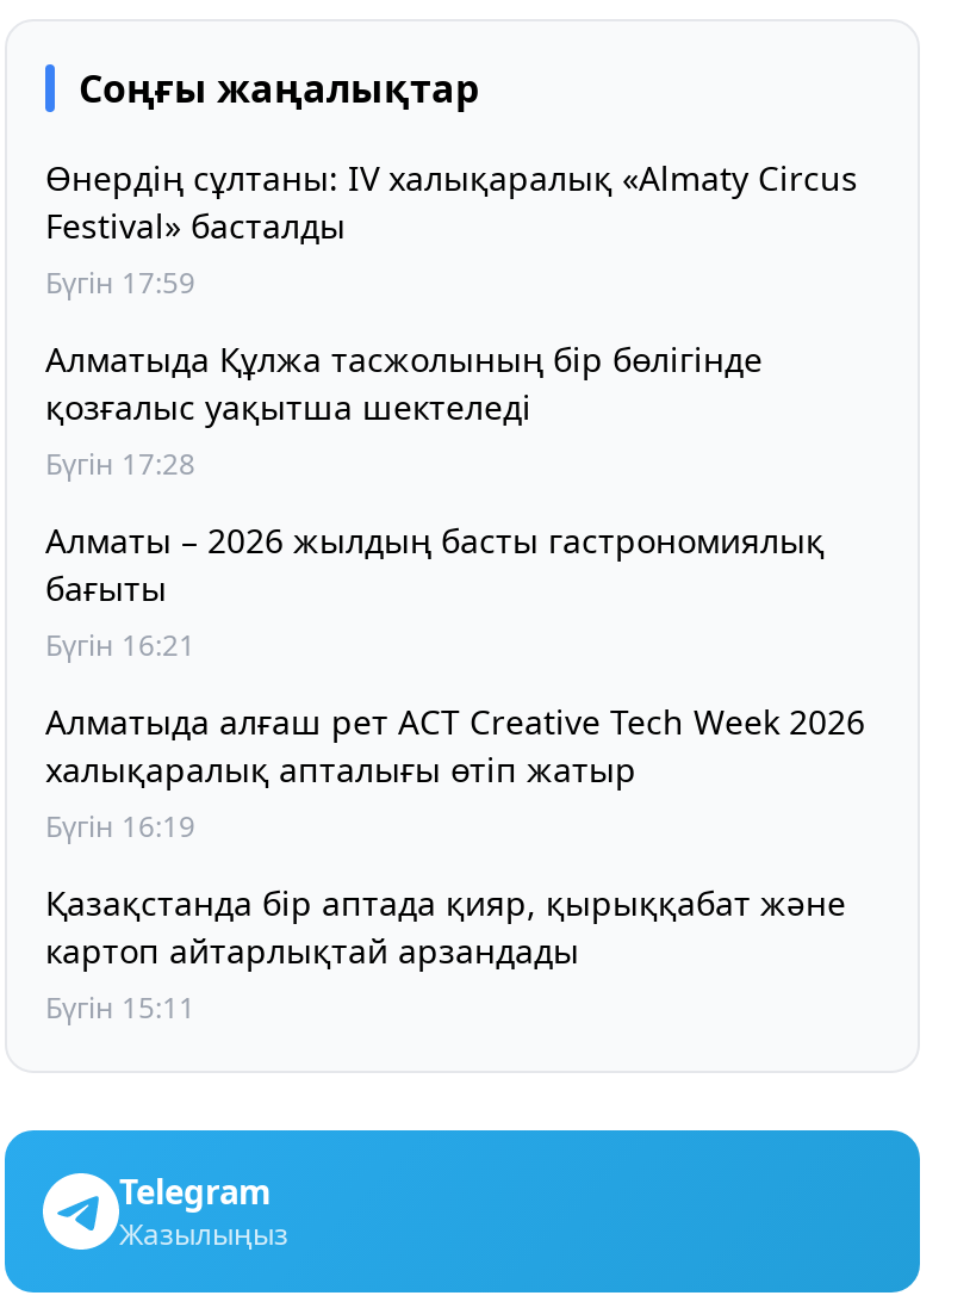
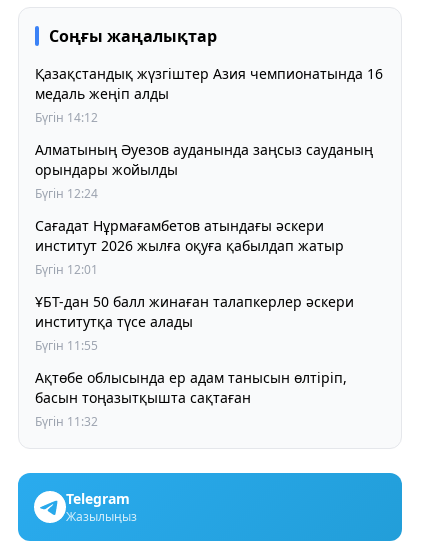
[45,155,858,302] Өнердің сұлтаны: IV халықаралық «Almaty Circus | Festival» басталды | Бүгін 17:59 -> [35,64,383,126] Қазақстандық жүзгіштер Азия чемпионатында 16 | медаль жеңіп алды | Бүгін 14:12
[45,336,763,484] Алматыда Құлжа тасжолының бір бөлігінде | қозғалыс уақытша шектеледі | Бүгін 17:28 -> [35,140,373,202] Алматының Әуезов ауданында заңсыз сауданың | орындары жойылды | Бүгін 12:24
[45,517,825,665] Алматы – 2026 жылдың басты гастрономиялық | бағыты | Бүгін 16:21 -> [35,216,344,278] Сағадат Нұрмағамбетов атындағы әскери | институт 2026 жылға оқуға қабылдап жатыр | Бүгін 12:01
[45,698,865,846] Алматыда алғаш рет ACT Creative Tech Week 2026 | халықаралық апталығы өтіп жатыр | Бүгін 16:19 -> [35,292,354,354] ҰБТ-дан 50 балл жинаған талапкерлер әскери | институтқа түсе алады | Бүгін 11:55
[45,879,846,1027] Қазақстанда бір аптада қияр, қырыққабат және | картоп айтарлықтай арзандады | Бүгін 15:11 -> [35,368,347,430] Ақтөбе облысында ер адам танысын өлтіріп, | басын тоңазытқышта сақтаған | Бүгін 11:32

